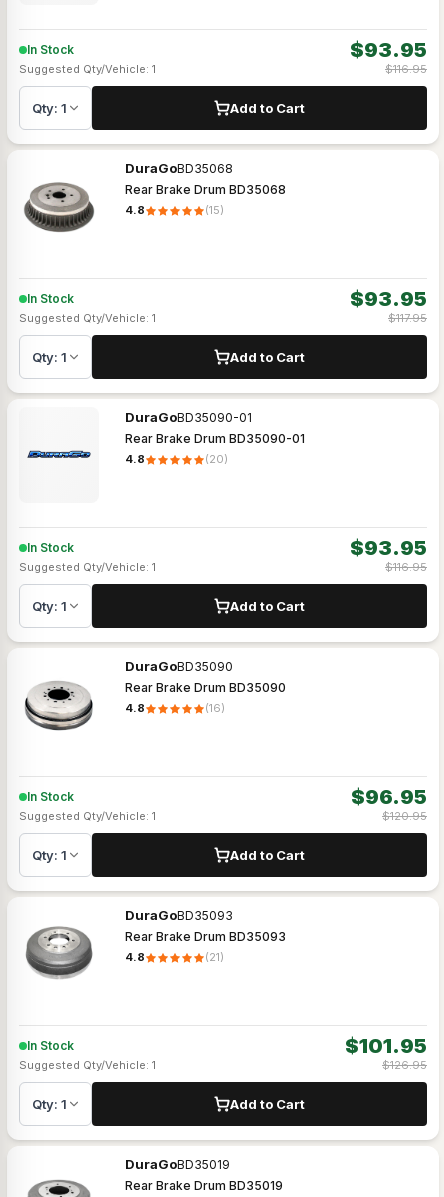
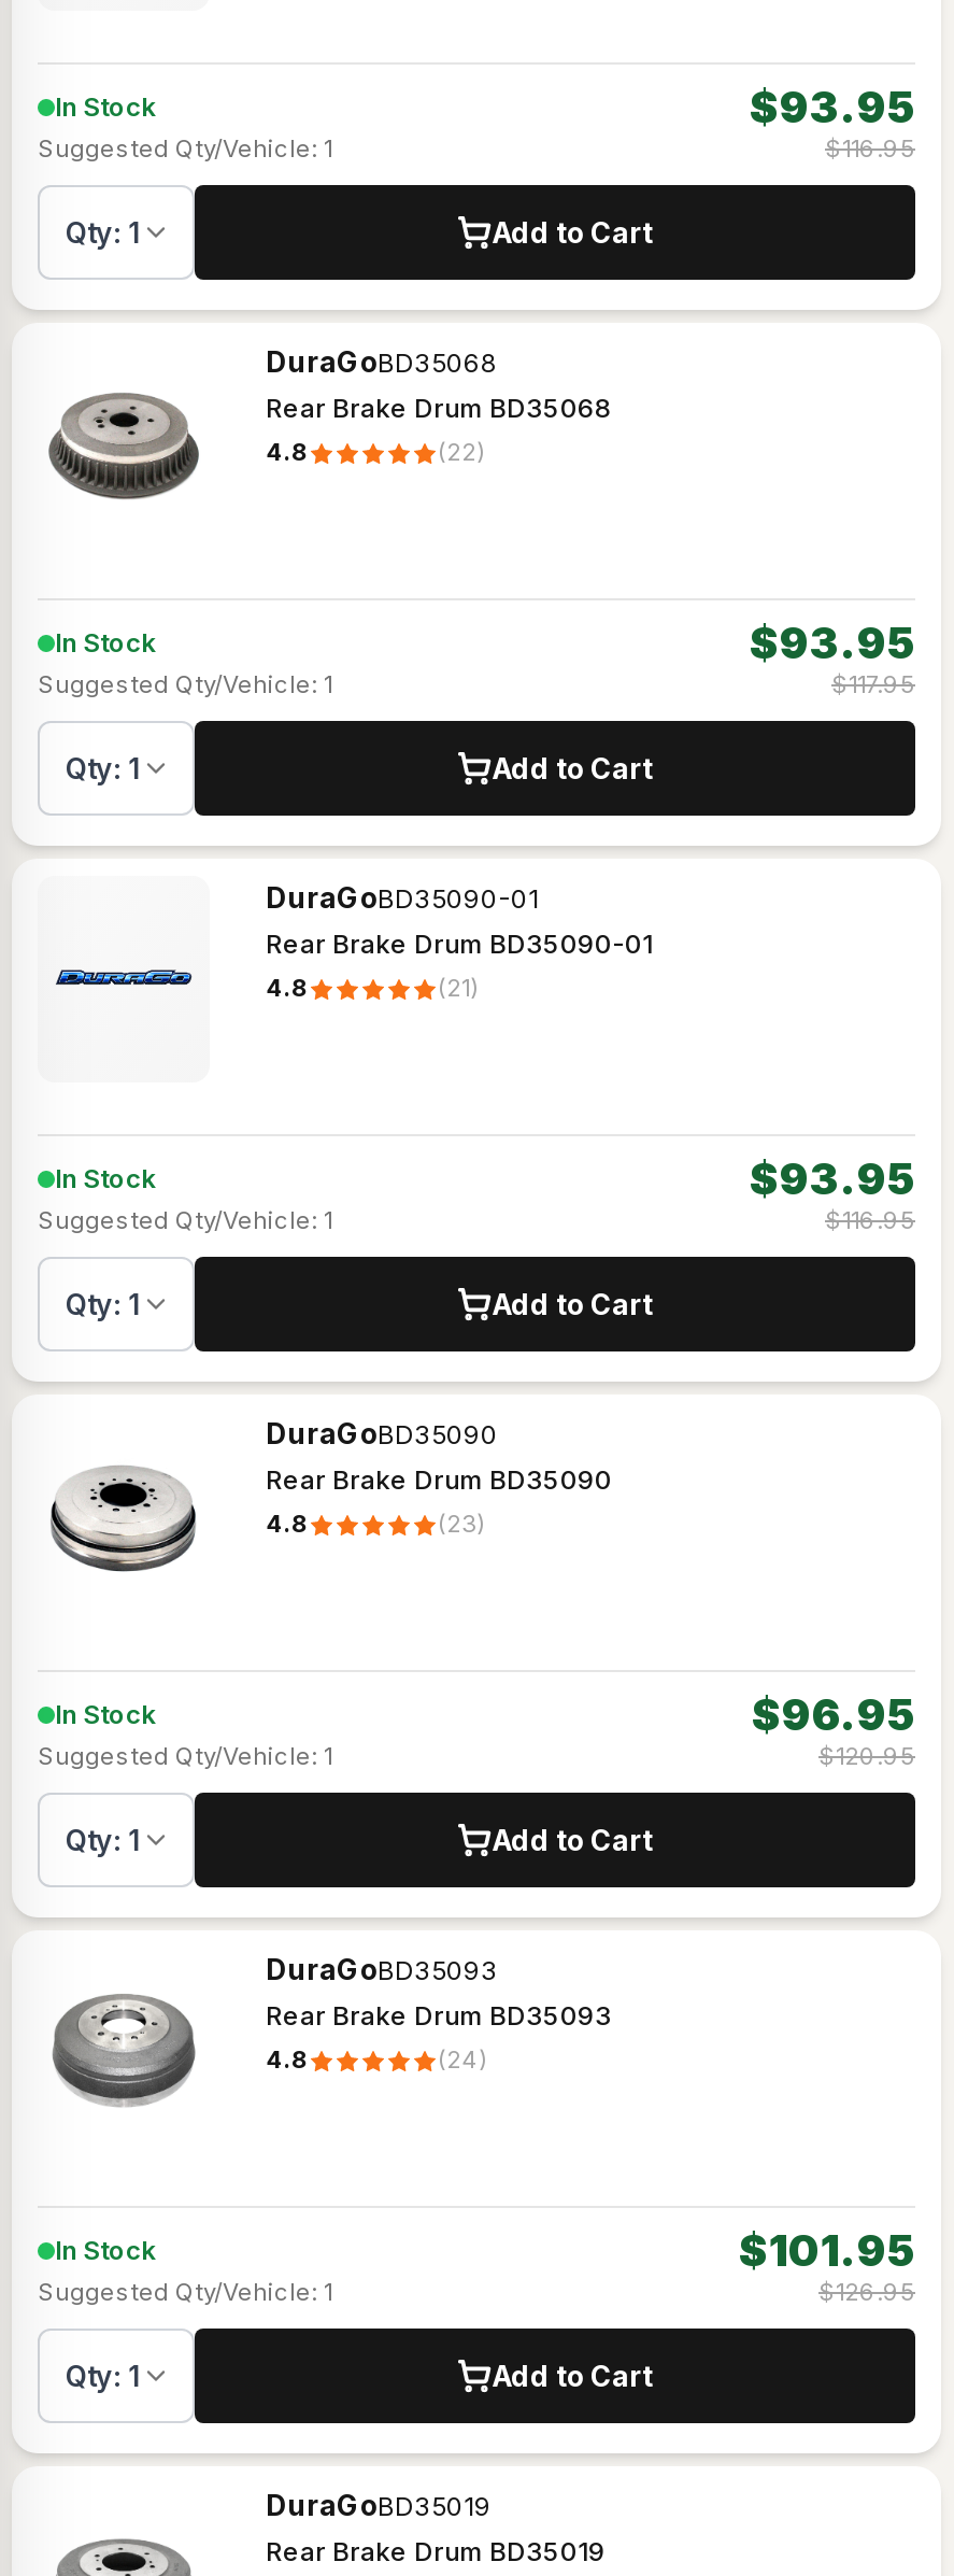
[205,203,224,217] (15) -> [438,437,485,467] (22)
[205,452,228,466] (20) -> [438,973,479,1003] (21)
[205,701,225,715] (16) -> [438,1509,485,1539] (23)
[205,950,224,964] (21) -> [438,2044,487,2075] (24)

